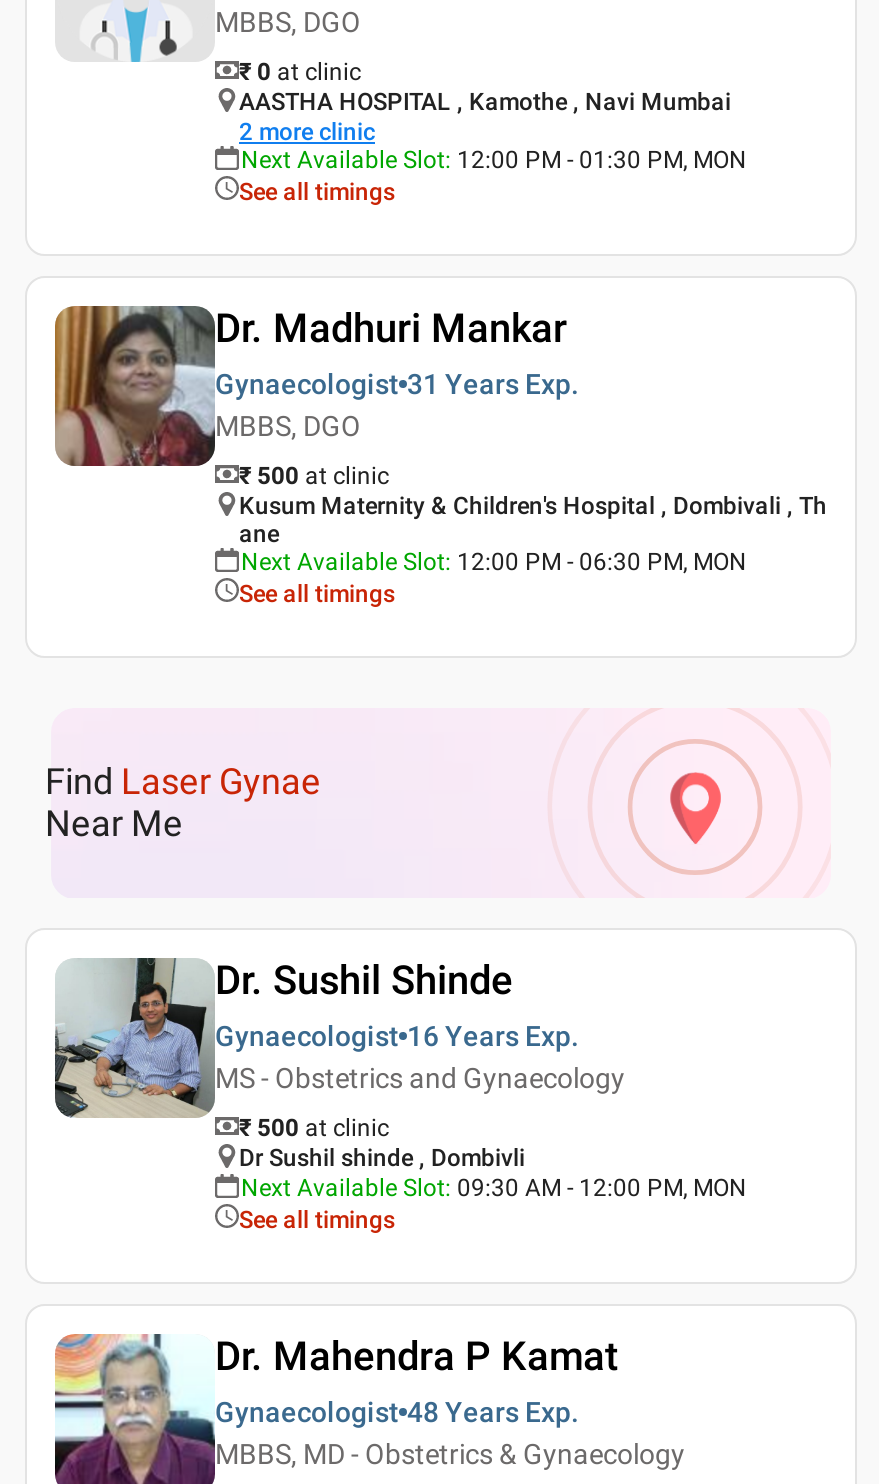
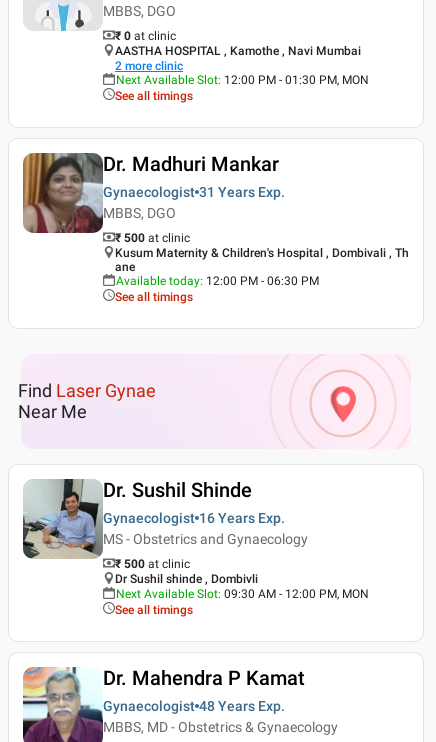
[241,548,747,576] Next Available Slot: 12:00 PM - 06:30 PM, MON -> [116,274,319,288] Available today: 12:00 PM - 06:30 PM

